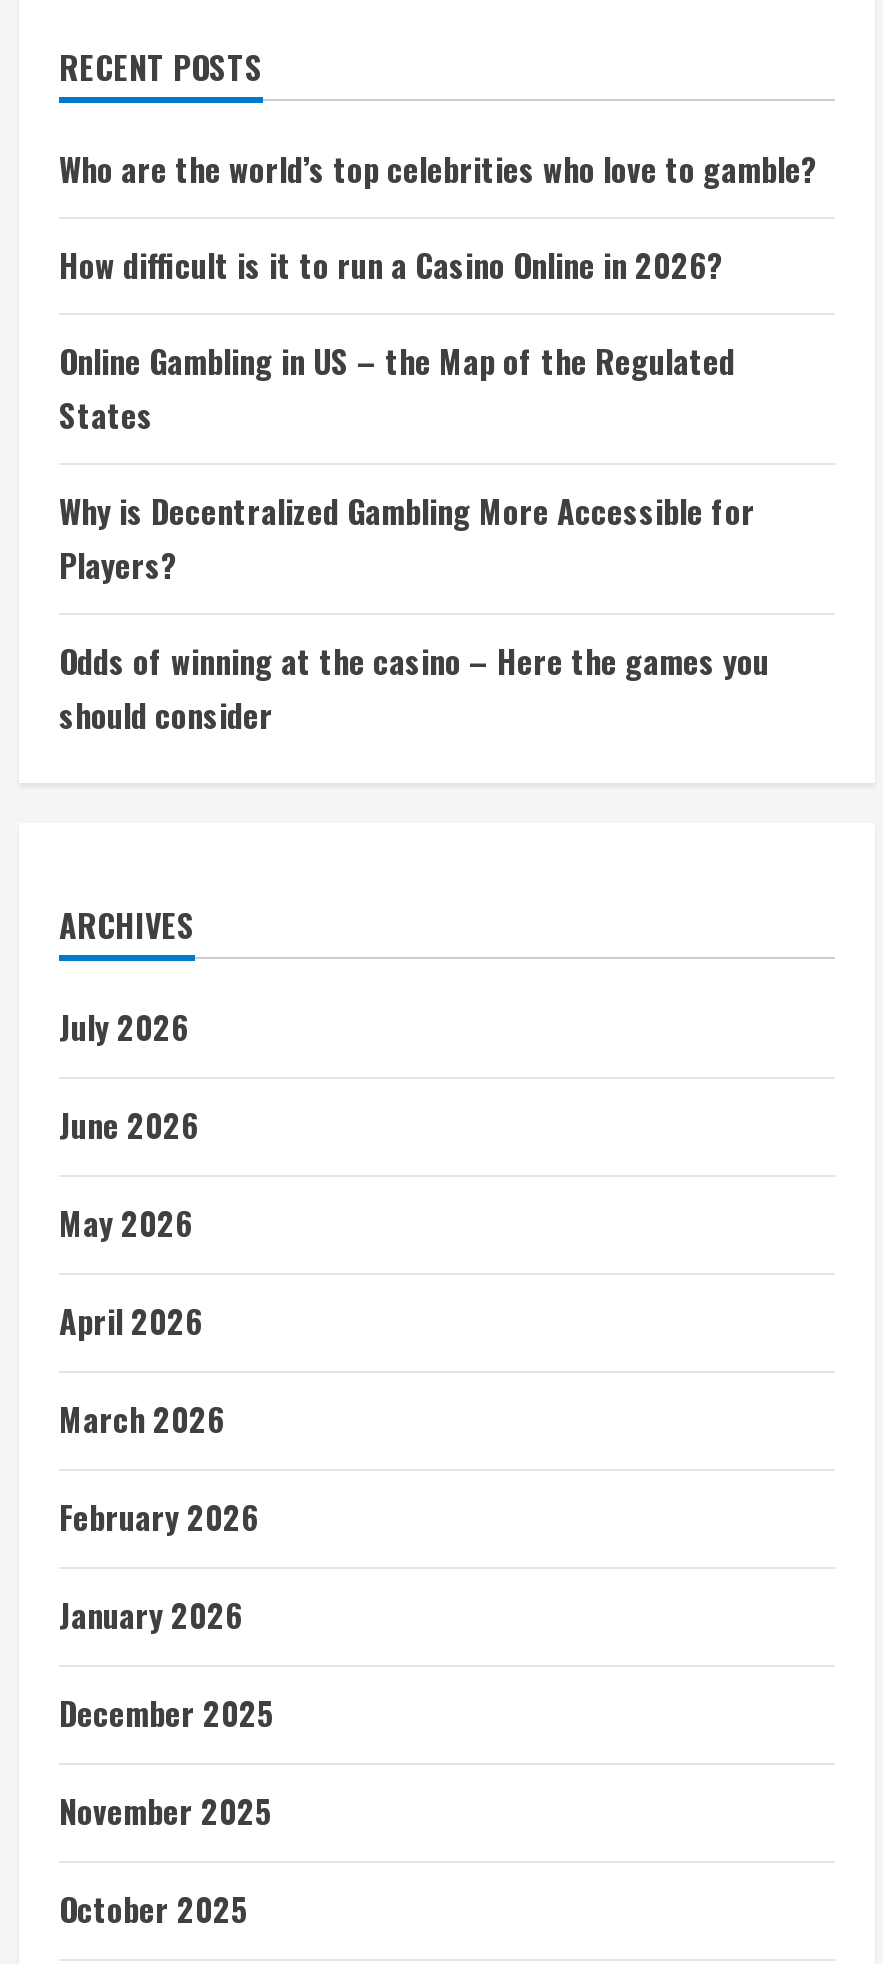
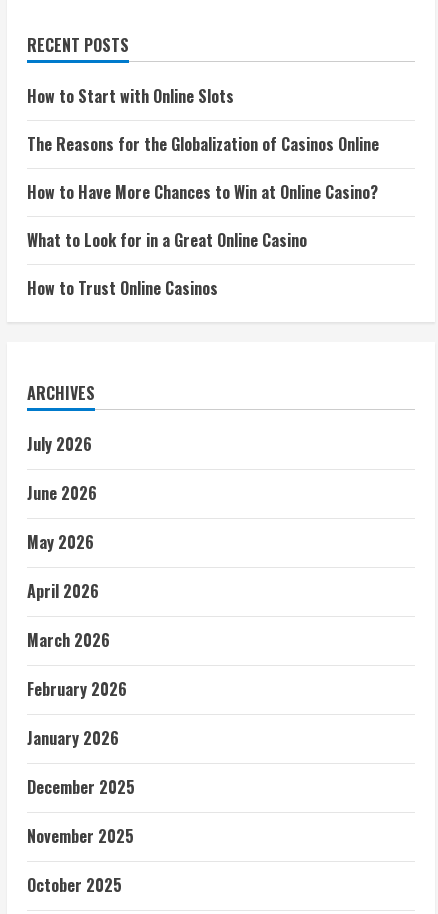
[59,145,817,193] Who are the world’s top celebrities who love to gamble? -> [27,84,234,108] How to Start with Online Slots
[59,241,723,289] How difficult is it to run a Casino Online in 2026? -> [27,132,379,156] The Reasons for the Globalization of Casinos Online
[59,337,735,439] Online Gambling in US – the Map of the Regulated | States -> [27,180,378,204] How to Have More Chances to Win at Online Casino?
[59,487,755,589] Why is Decentralized Gambling More Accessible for | Players? -> [27,228,307,252] What to Look for in a Great Online Casino
[59,637,769,739] Odds of winning at the casino – Here the games you | should consider -> [27,276,218,300] How to Trust Online Casinos

